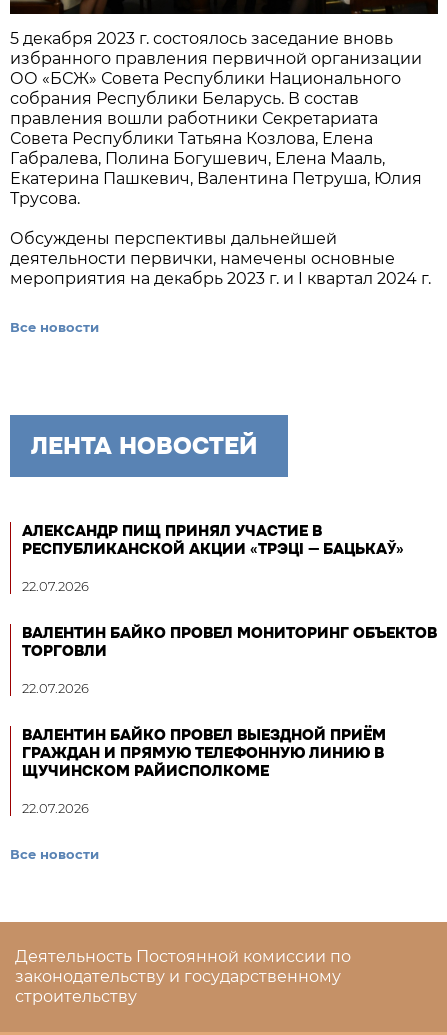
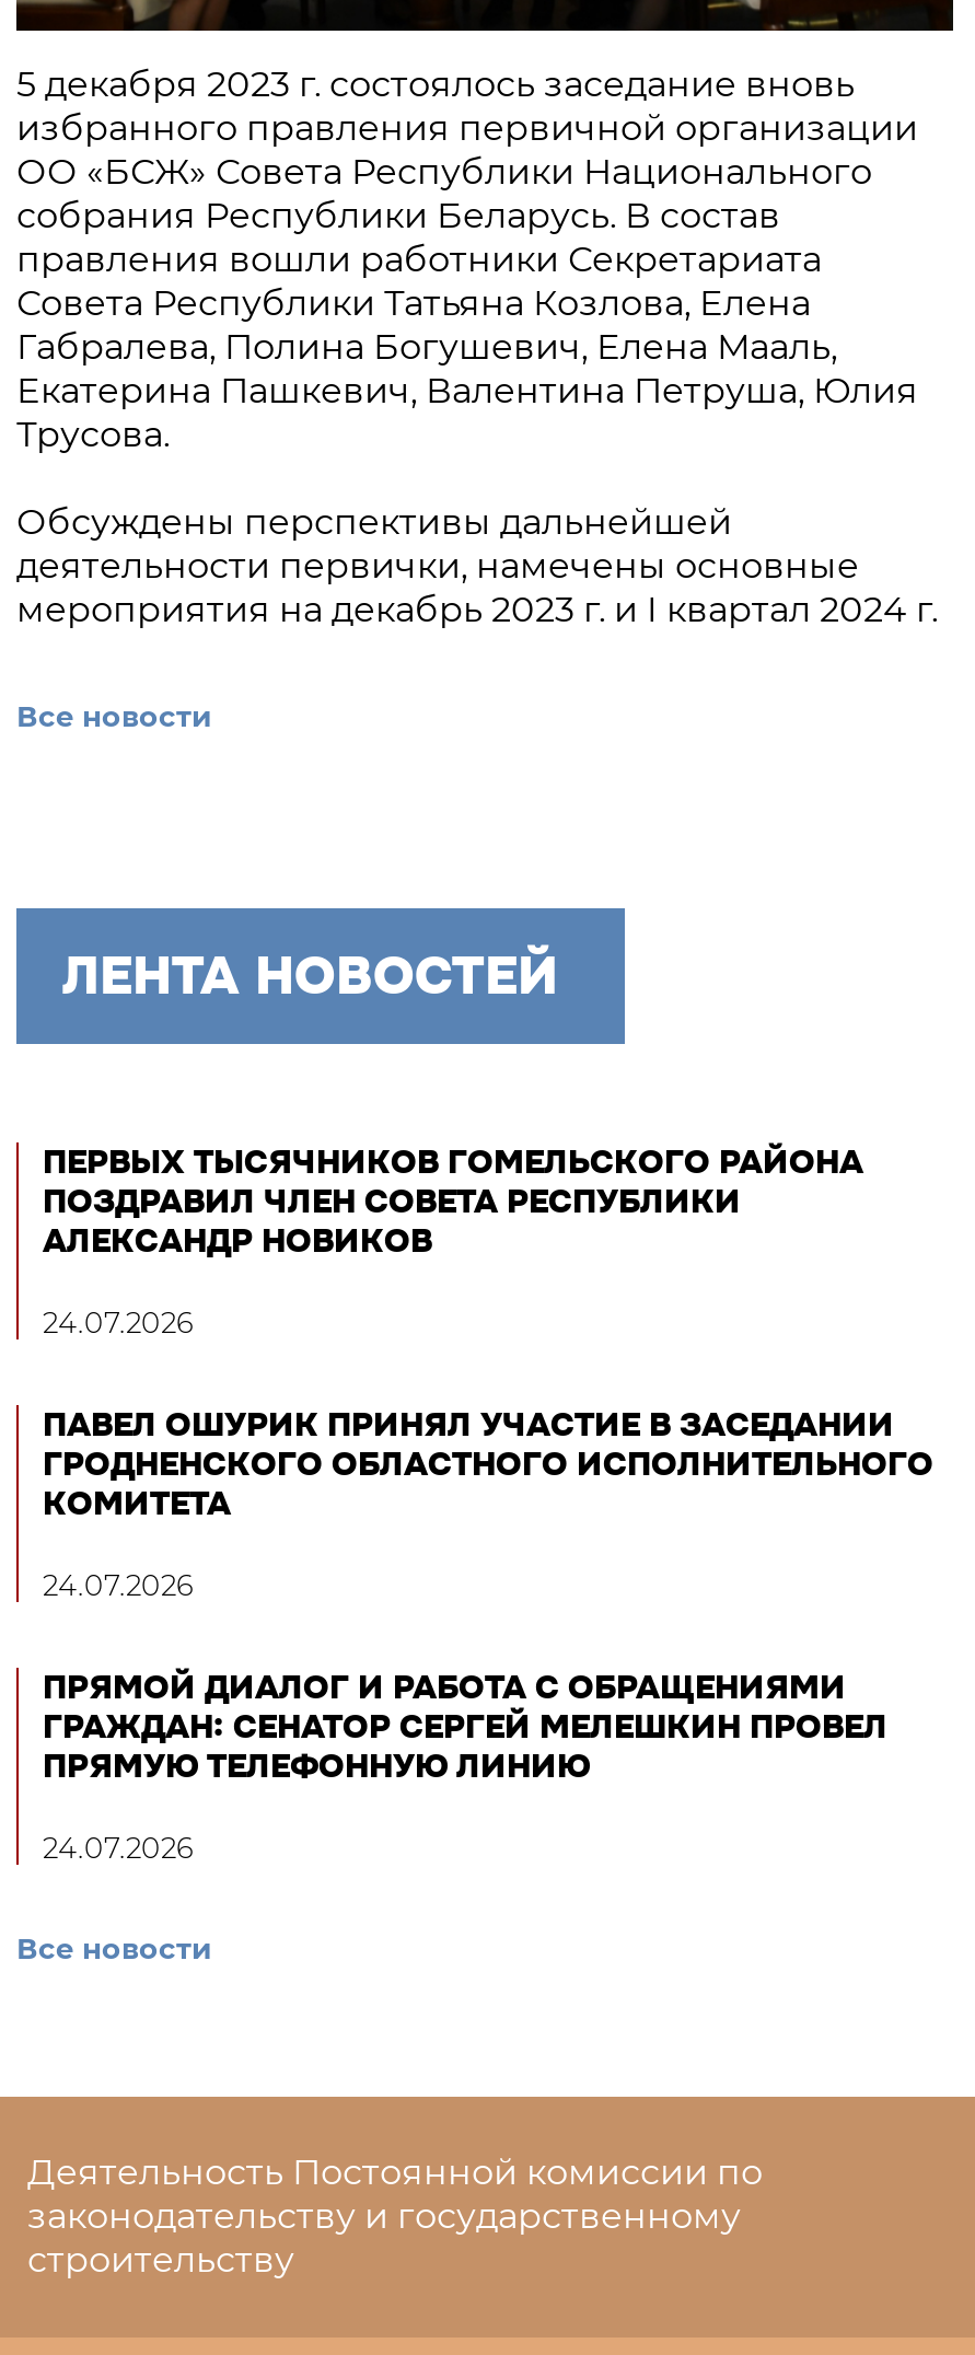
[22,521,404,559] АЛЕКСАНДР ПИЩ ПРИНЯЛ УЧАСТИЕ В | РЕСПУБЛИКАНСКОЙ АКЦИИ «ТРЭЦІ — БАЦЬКАЎ» -> [43,1139,863,1262] ПЕРВЫХ ТЫСЯЧНИКОВ ГОМЕЛЬСКОГО РАЙОНА | ПОЗДРАВИЛ ЧЛЕН СОВЕТА РЕСПУБЛИКИ | АЛЕКСАНДР НОВИКОВ
[22,578,89,594] 22.07.2026 -> [43,1304,194,1339] 24.07.2026
[22,623,437,661] ВАЛЕНТИН БАЙКО ПРОВЕЛ МОНИТОРИНГ ОБЪЕКТОВ | ТОРГОВЛИ -> [43,1402,933,1525] ПАВЕЛ ОШУРИК ПРИНЯЛ УЧАСТИЕ В ЗАСЕДАНИИ | ГРОДНЕНСКОГО ОБЛАСТНОГО ИСПОЛНИТЕЛЬНОГО | КОМИТЕТА
[22,680,89,696] 22.07.2026 -> [43,1566,194,1601] 24.07.2026
[22,725,386,781] ВАЛЕНТИН БАЙКО ПРОВЕЛ ВЫЕЗДНОЙ ПРИЁМ | ГРАЖДАН И ПРЯМУЮ ТЕЛЕФОННУЮ ЛИНИЮ В | ЩУЧИНСКОМ РАЙИСПОЛКОМЕ -> [43,1665,887,1787] ПРЯМОЙ ДИАЛОГ И РАБОТА С ОБРАЩЕНИЯМИ | ГРАЖДАН: СЕНАТОР СЕРГЕЙ МЕЛЕШКИН ПРОВЕЛ | ПРЯМУЮ ТЕЛЕФОННУЮ ЛИНИЮ
[22,800,89,816] 22.07.2026 -> [43,1829,194,1864] 24.07.2026

